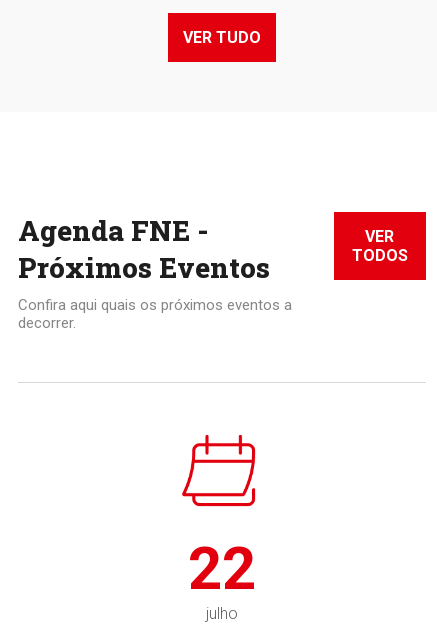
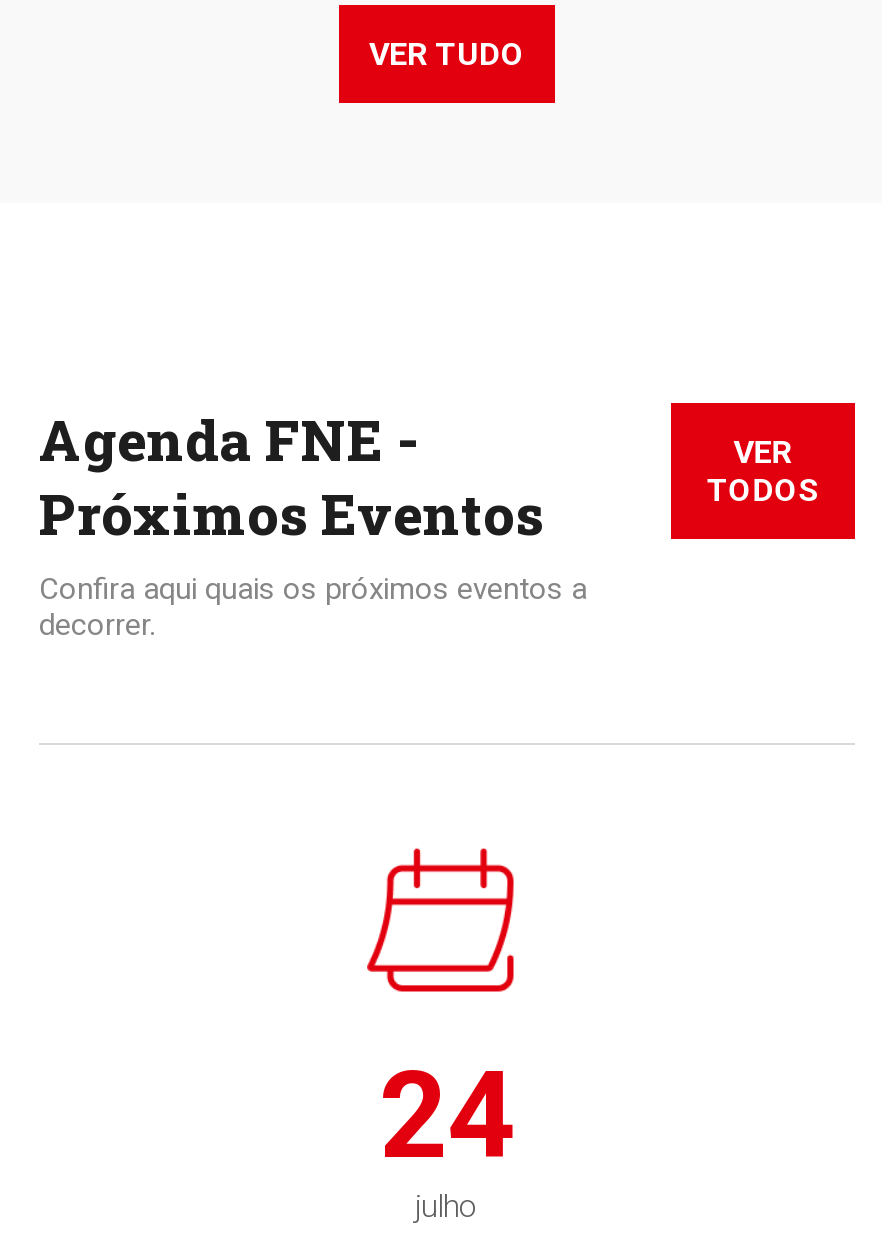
[188,533,256,604] 22 -> [379,1044,515,1186] 24

